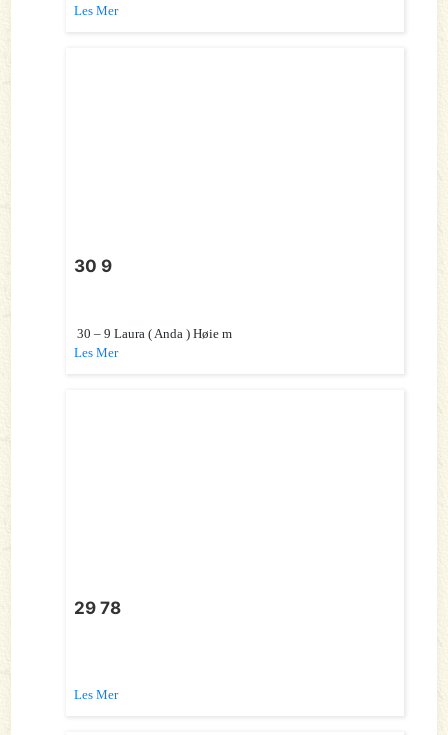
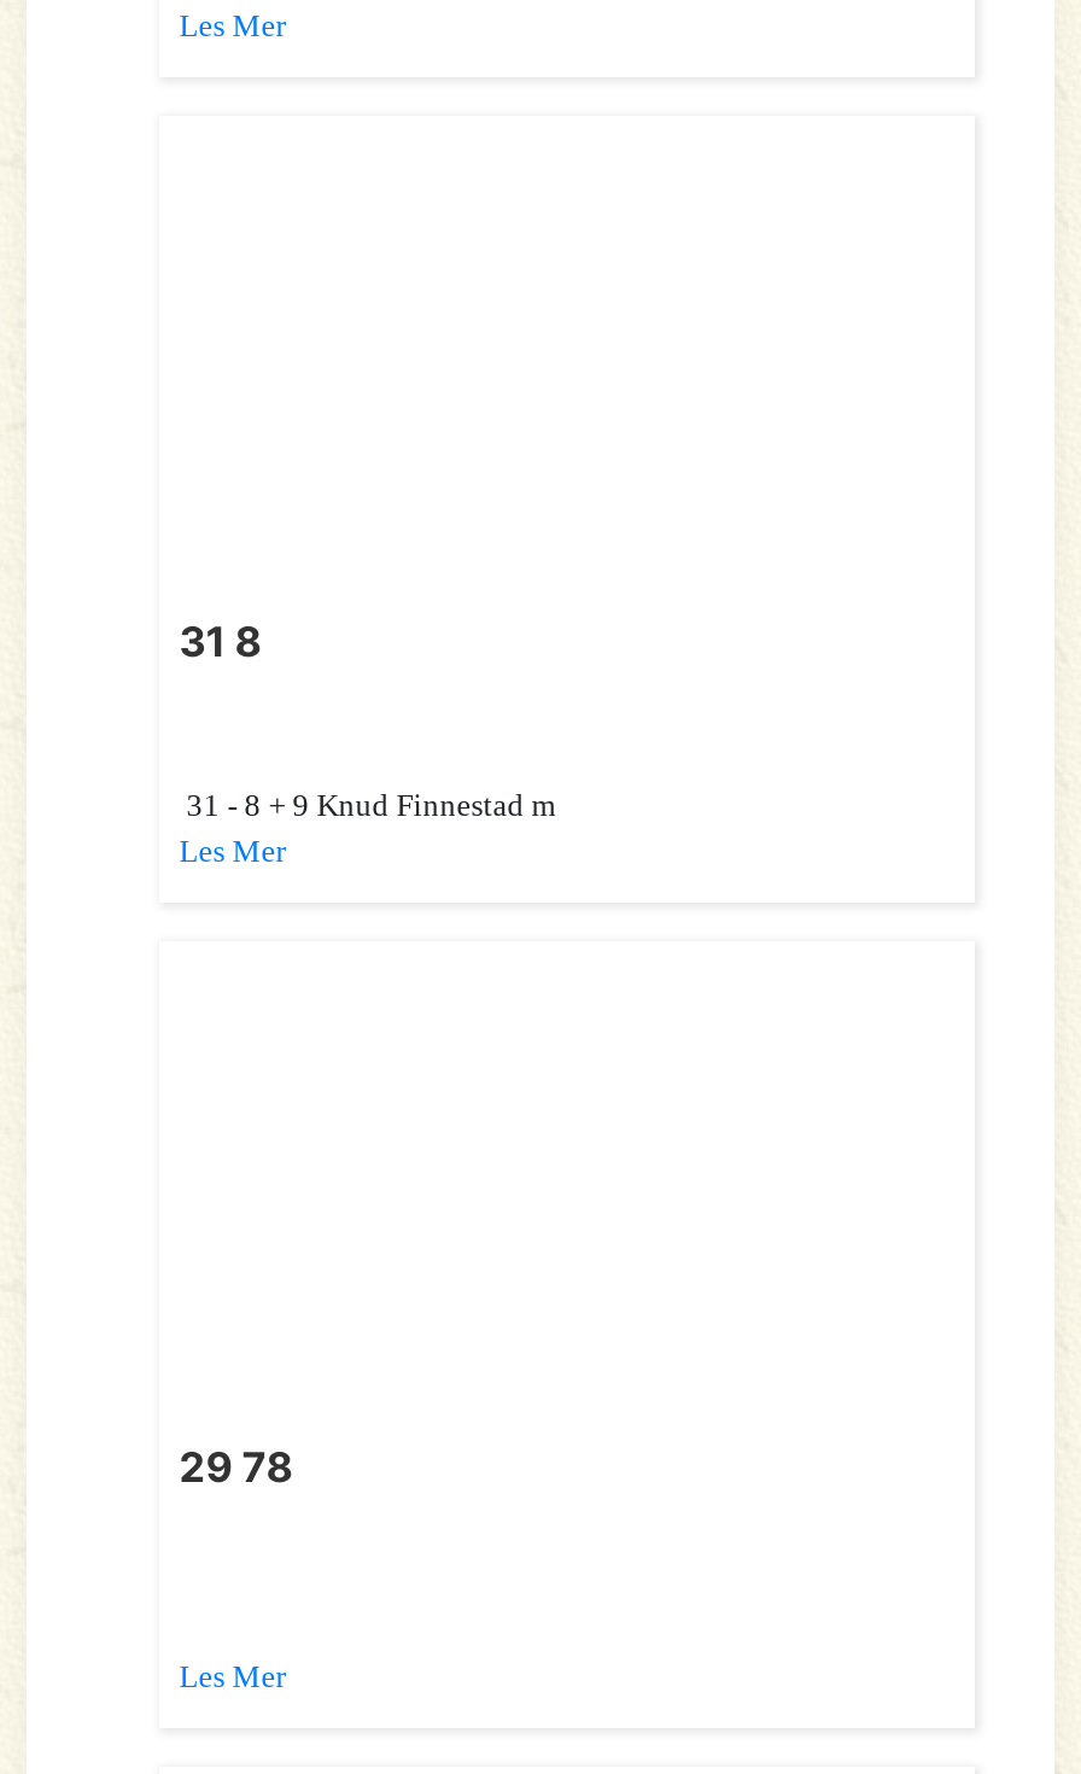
[74,256,112,276] 30 9 -> [179,617,261,665] 31 8
[74,326,232,341] 30 – 9 Laura ( Anda ) Høie m -> [179,786,555,822] 31 - 8 + 9 Knud Finnestad m

